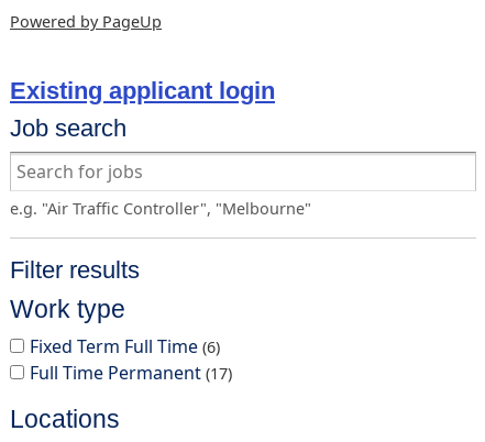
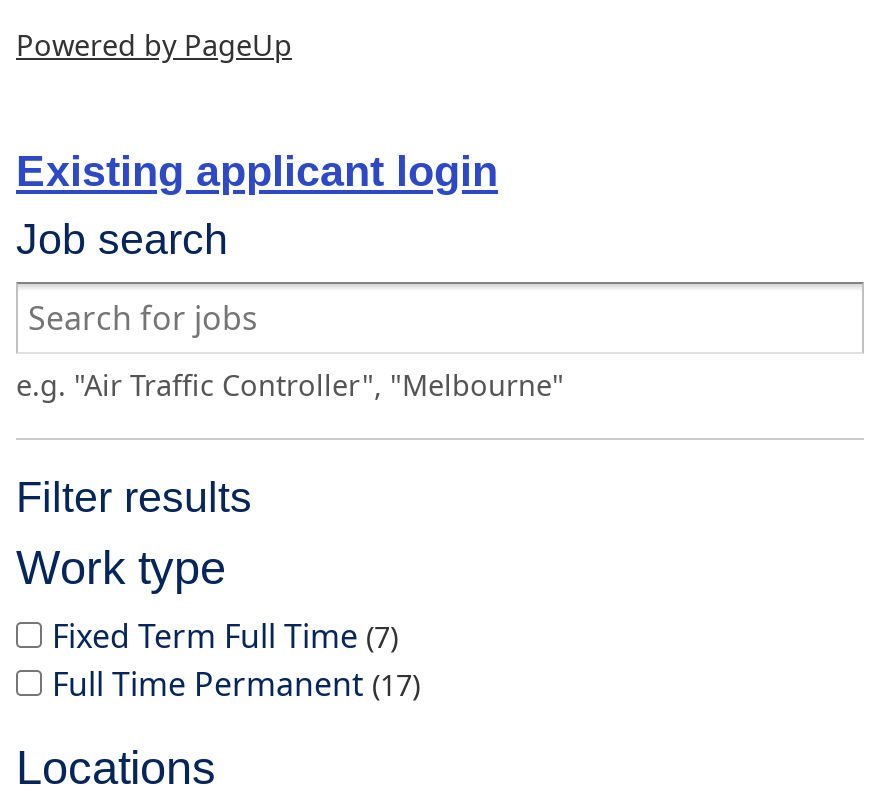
[30,334,216,358] Fixed Term Full Time 6 -> [52,614,390,658] Fixed Term Full Time 7

